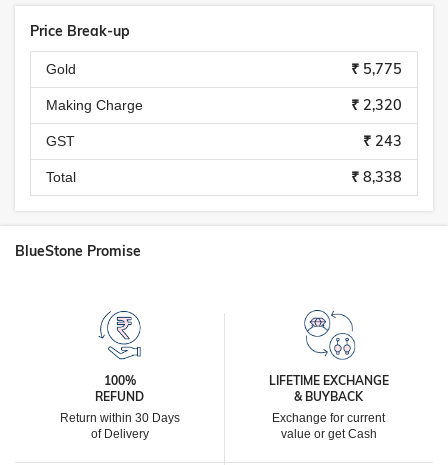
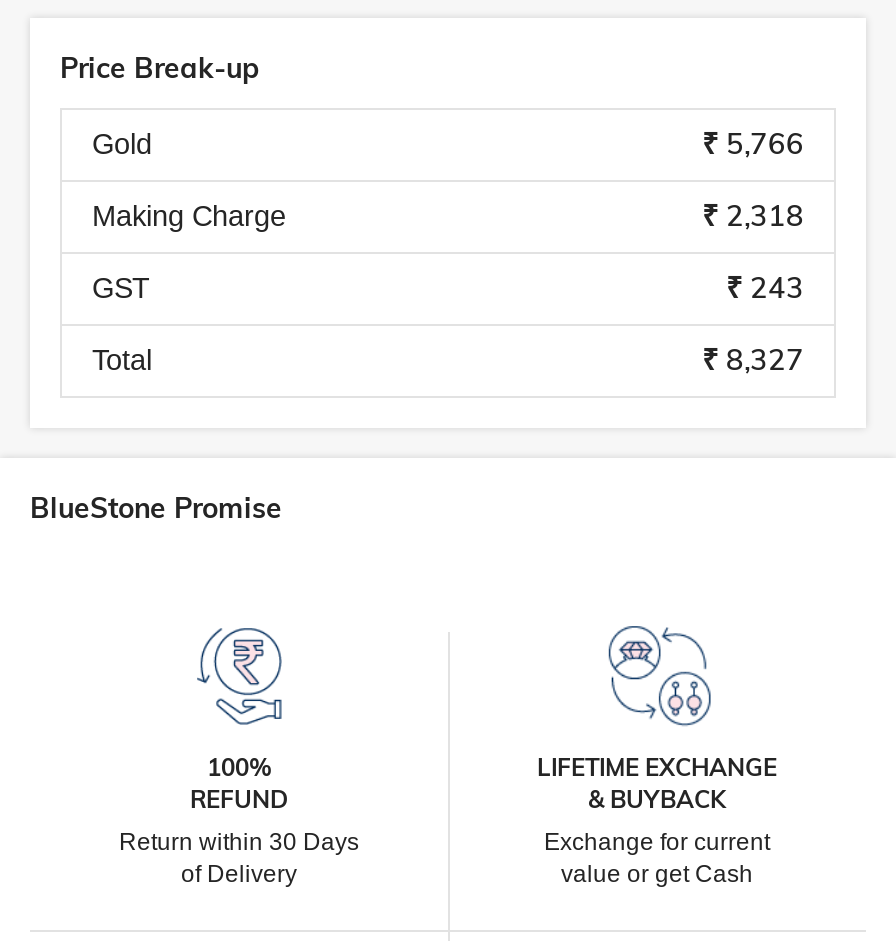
[351,60,402,78] ₹ 5,775 -> [702,126,804,162] ₹ 5,766
[351,96,402,114] ₹ 2,320 -> [702,198,804,234] ₹ 2,318
[351,168,402,186] ₹ 8,338 -> [702,342,804,378] ₹ 8,327

